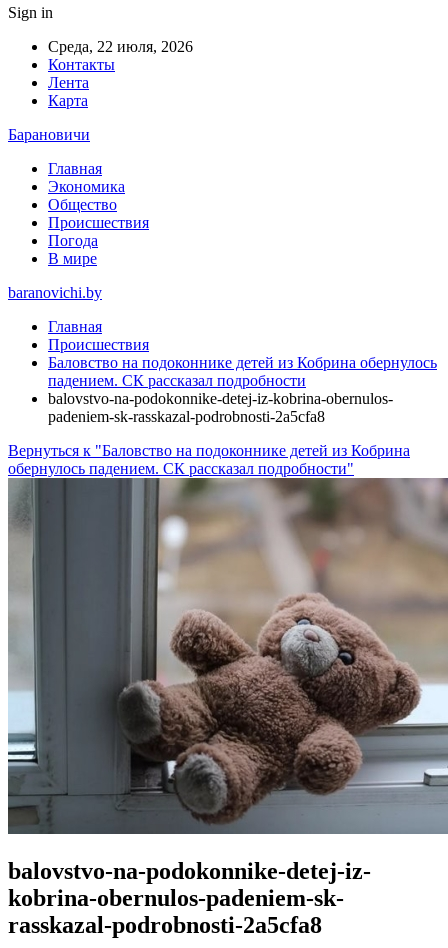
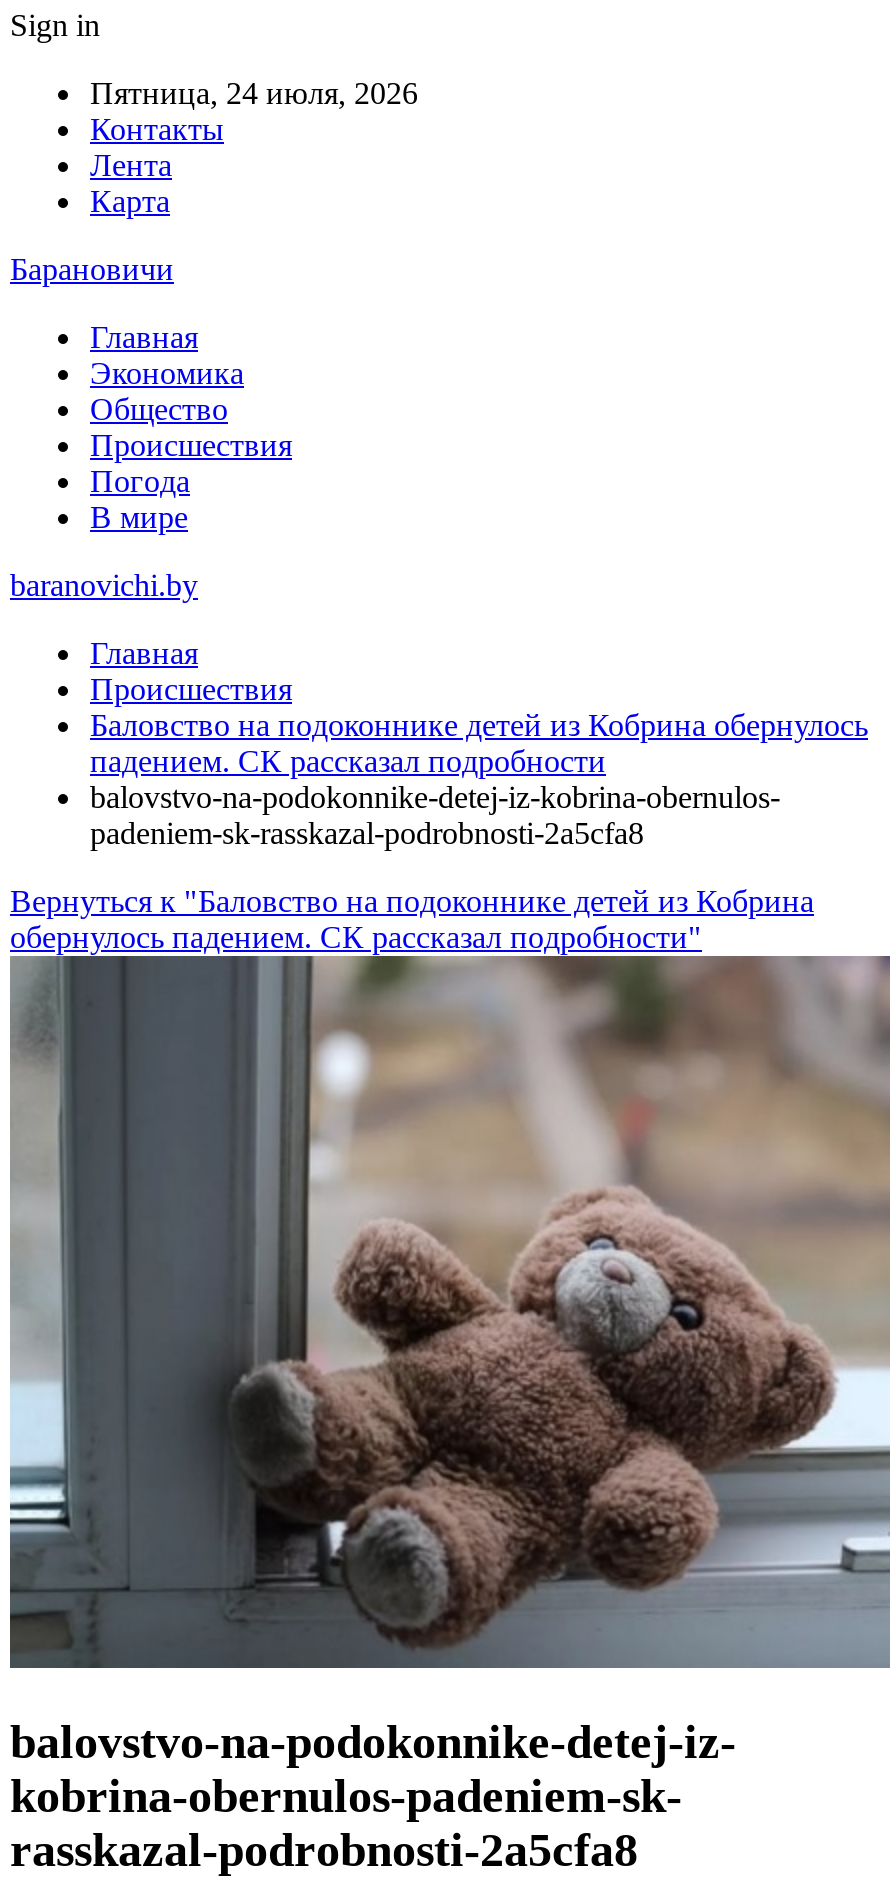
[48,38,193,55] Среда, 22 июля, 2026 -> [90,76,418,110] Пятница, 24 июля, 2026

